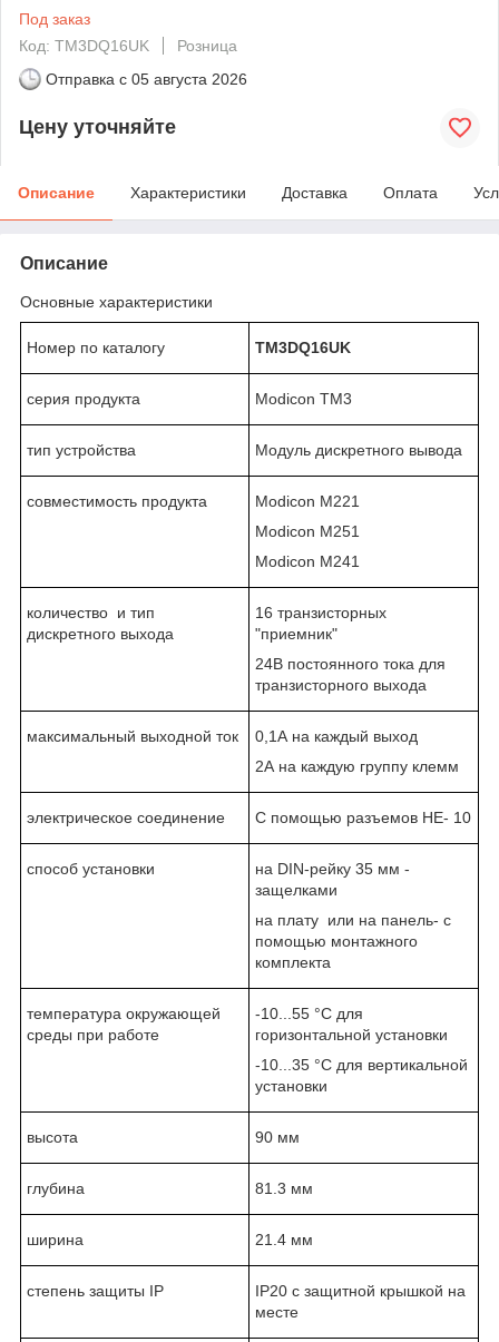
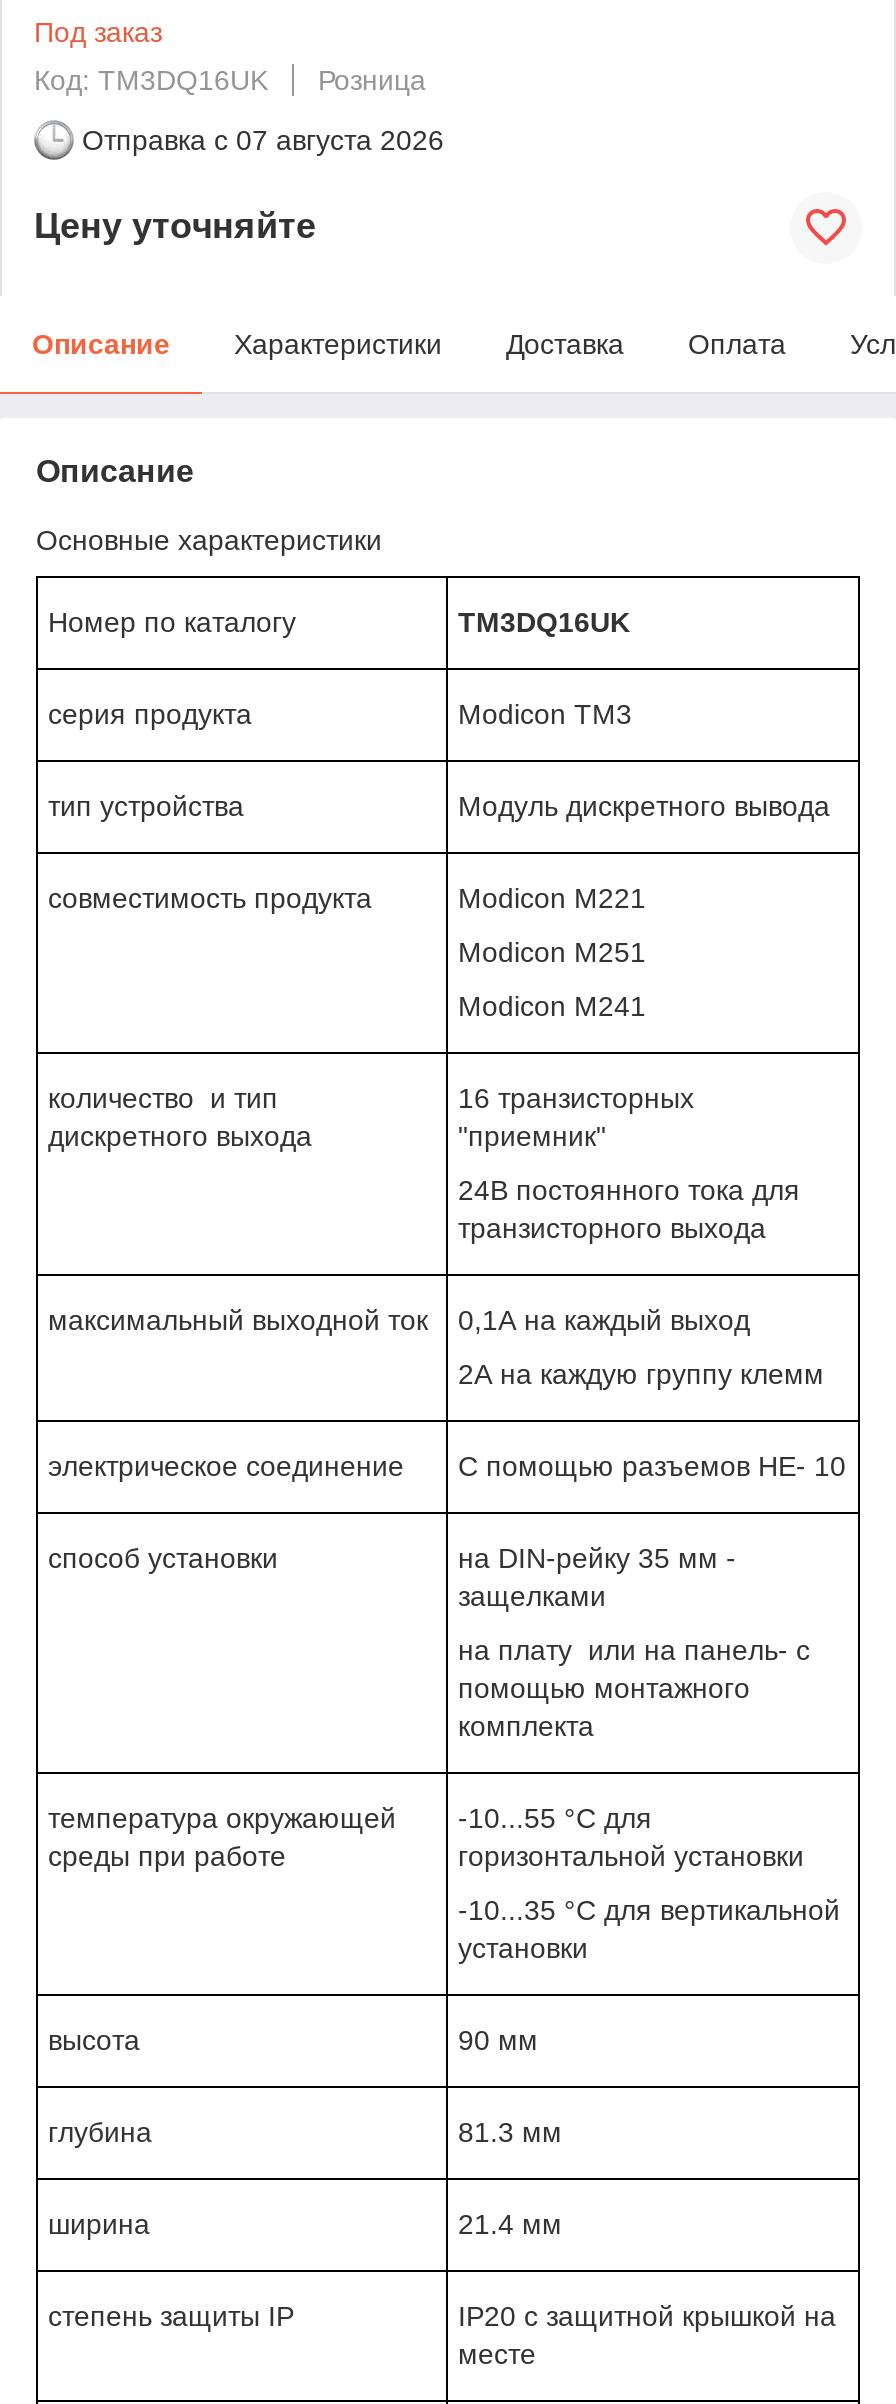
[46,70,247,88] Отправка с 05 августа 2026 -> [82,124,444,156] Отправка с 07 августа 2026

